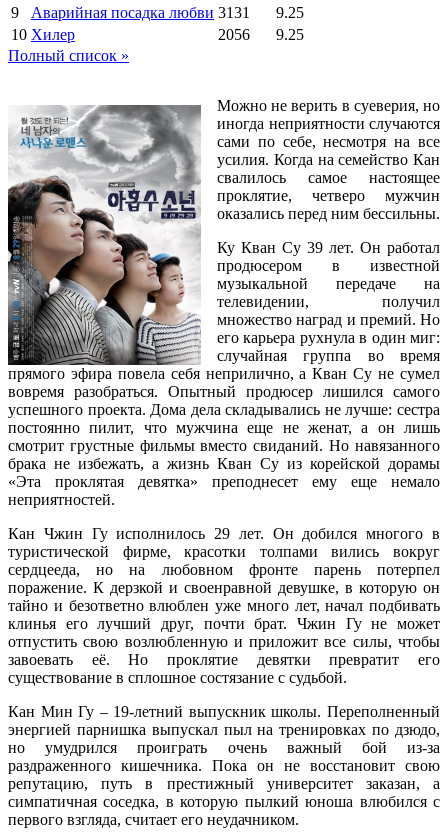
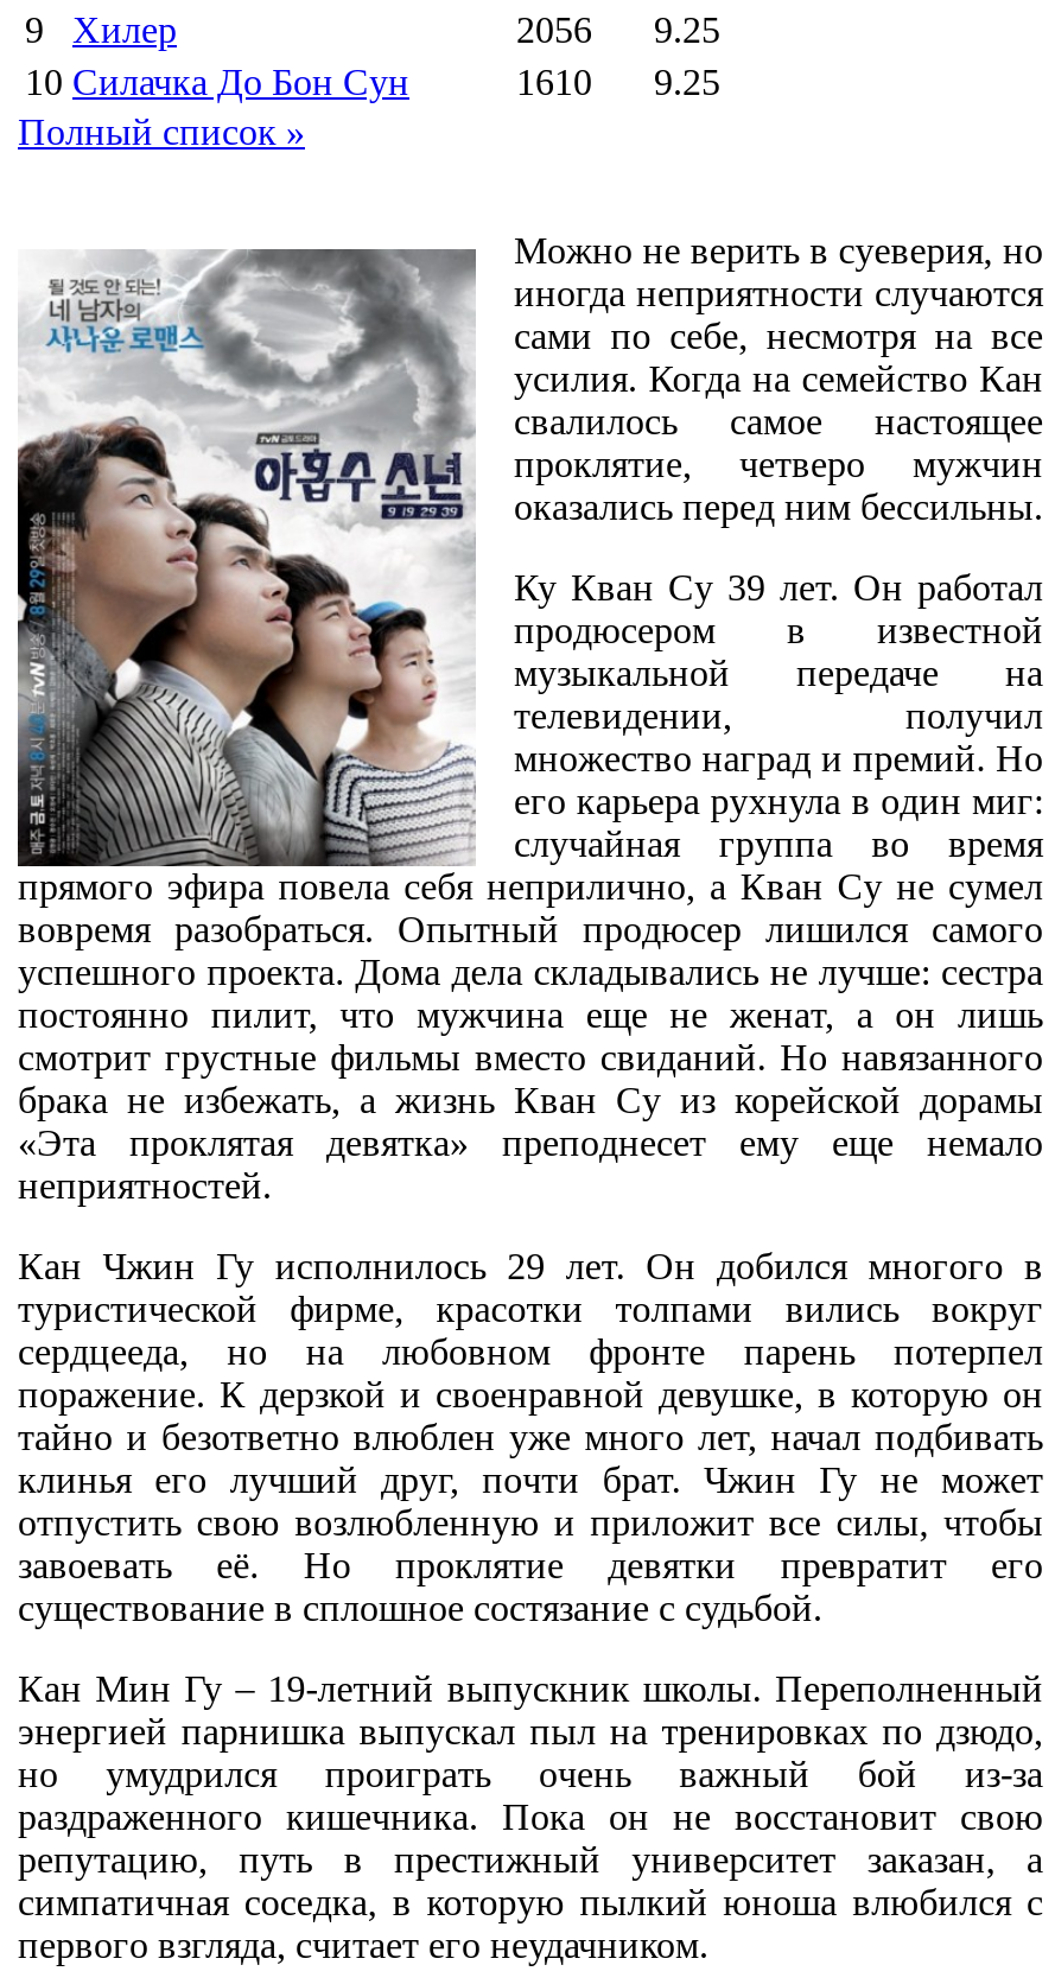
[31,4,250,21] Аварийная посадка любви 3131 -> [72,9,592,50] Хилер | 2056
[11,26,250,43] 10 Хилер | 2056 -> [25,62,592,102] 10 Силачка До Бон Сун | 1610

